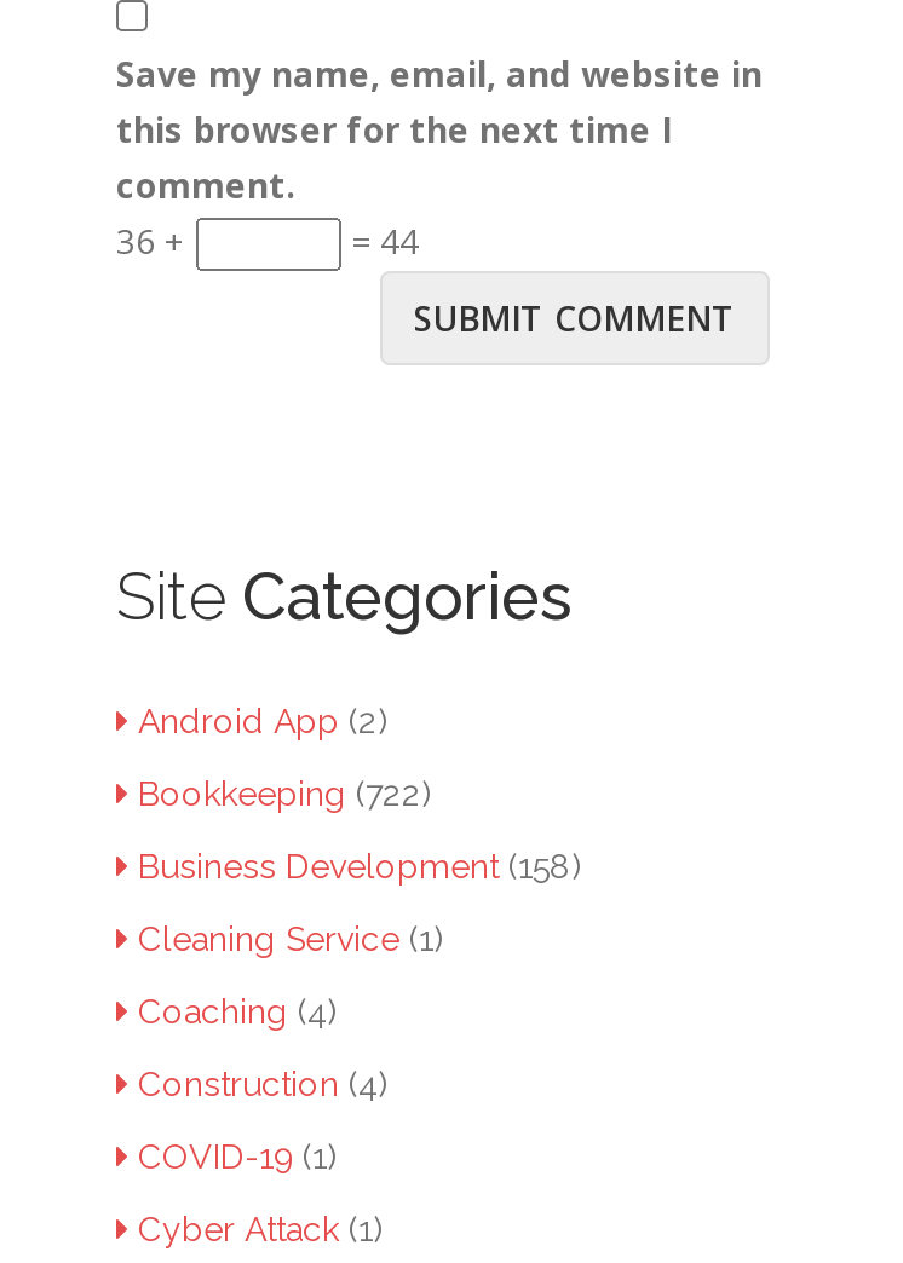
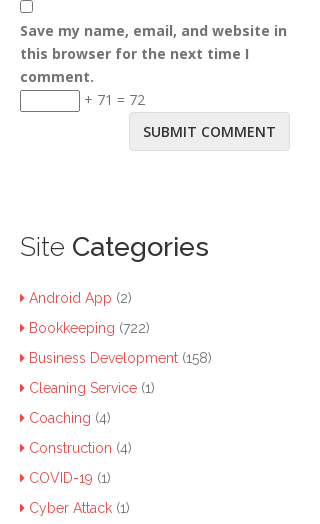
[116,217,419,263] 36 + | = 44 -> [80,90,145,109] + 71 = 72

